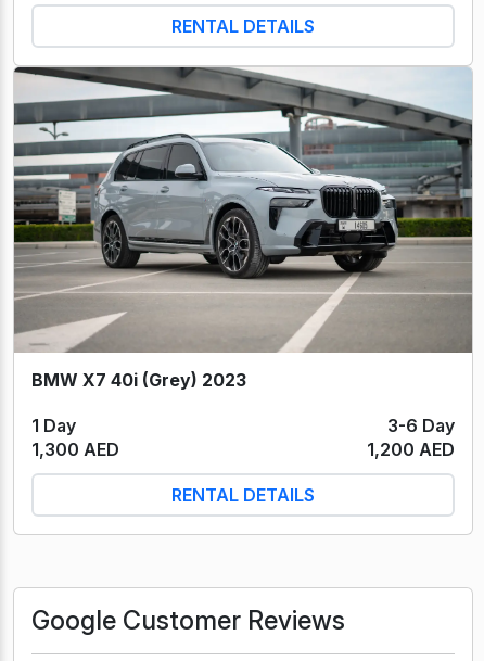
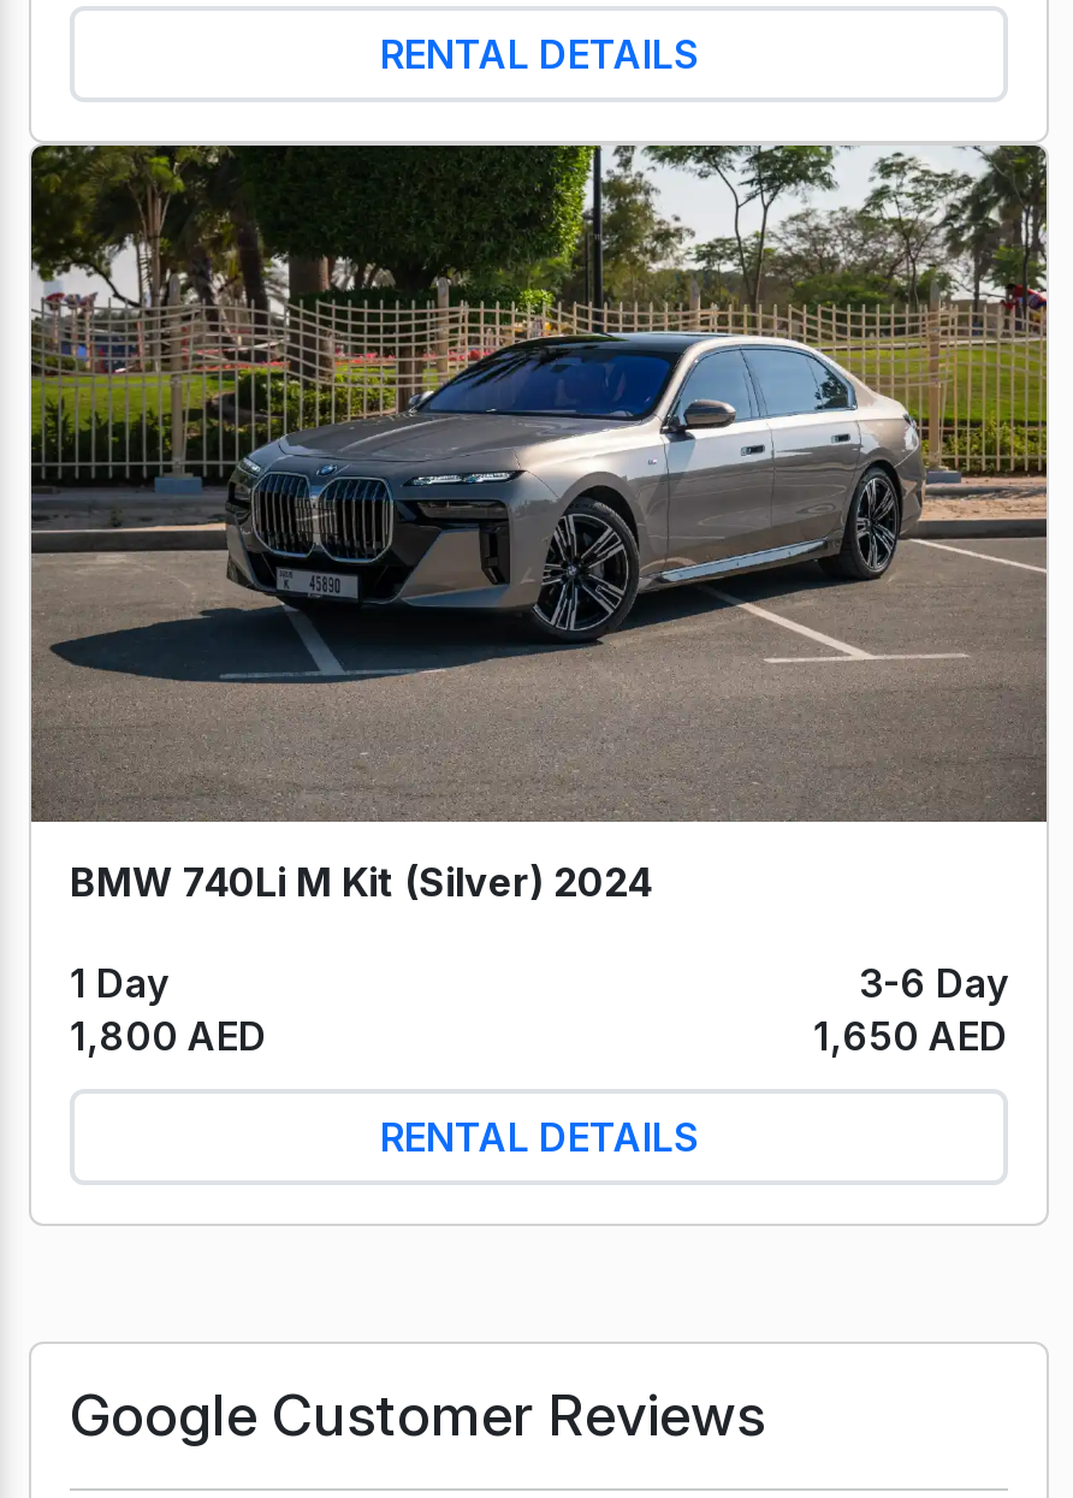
[13,67,472,391] [image] | BMW X7 40i (Grey) 2023 -> [29,143,1049,906] [image] | BMW 740Li M Kit (Silver) 2024
[31,439,119,461] 1,300 AED -> [70,1012,267,1060] 1,800 AED
[367,439,455,461] 1,200 AED -> [813,1012,1008,1060] 1,650 AED

